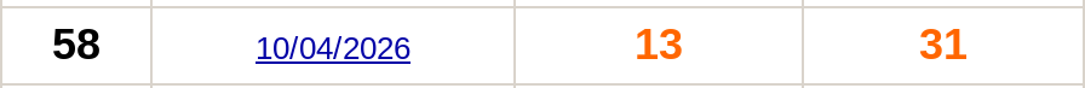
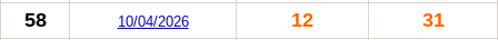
[635,21,683,69] 13 -> [291,9,313,31] 12

